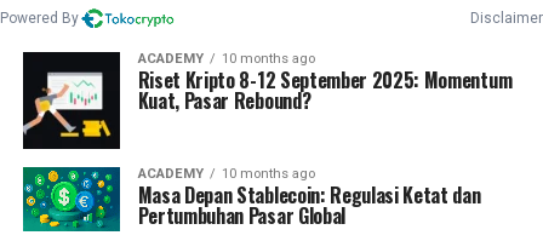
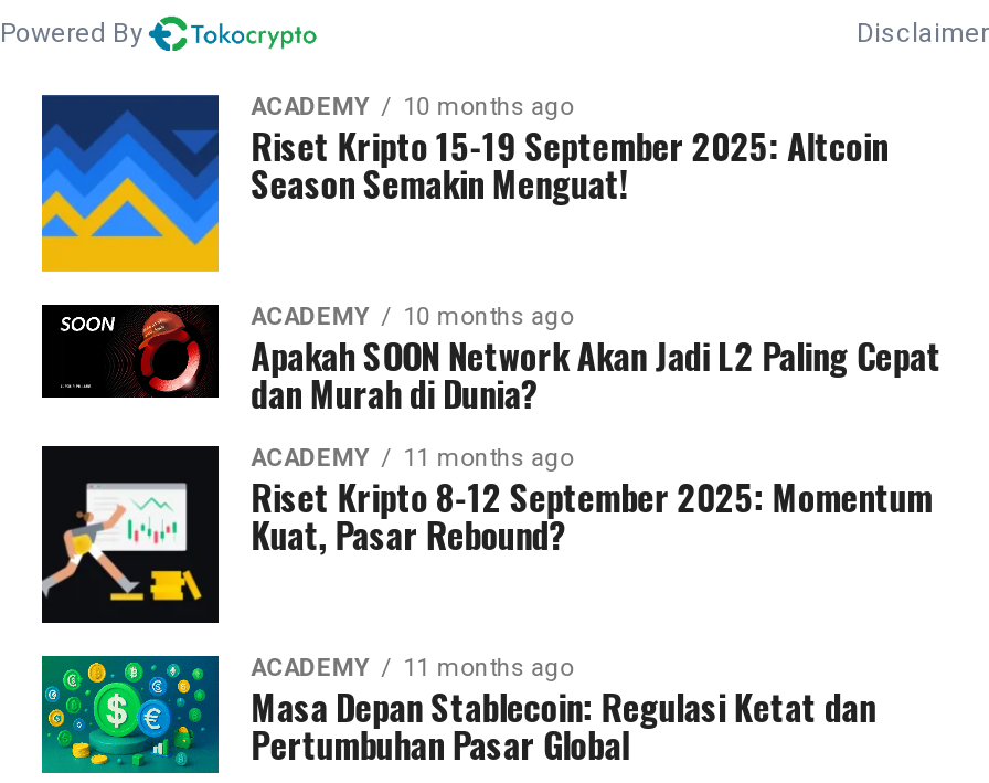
none -> [40,95,941,473] [image] | Riset Kripto 15-19 September 2025: Altcoin | Season Semakin Menguat! | ACADEMY | 10 months ago | Apakah SOON Network Akan Jadi L2 Paling Cepat | dan Murah di Dunia? | ACADEMY | 11 months ago
none -> [40,303,219,402] [image]
[138,166,315,182] ACADEMY 10 months ago -> [251,654,573,683] ACADEMY 11 months ago

